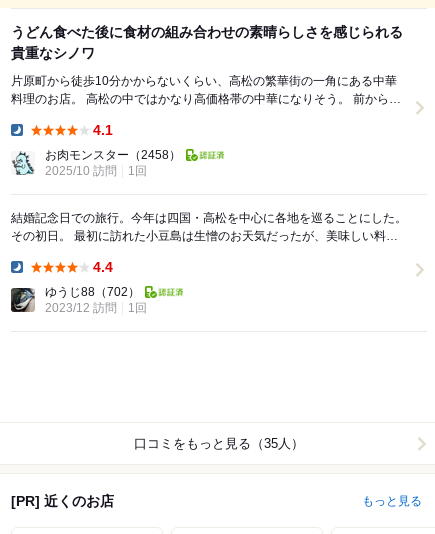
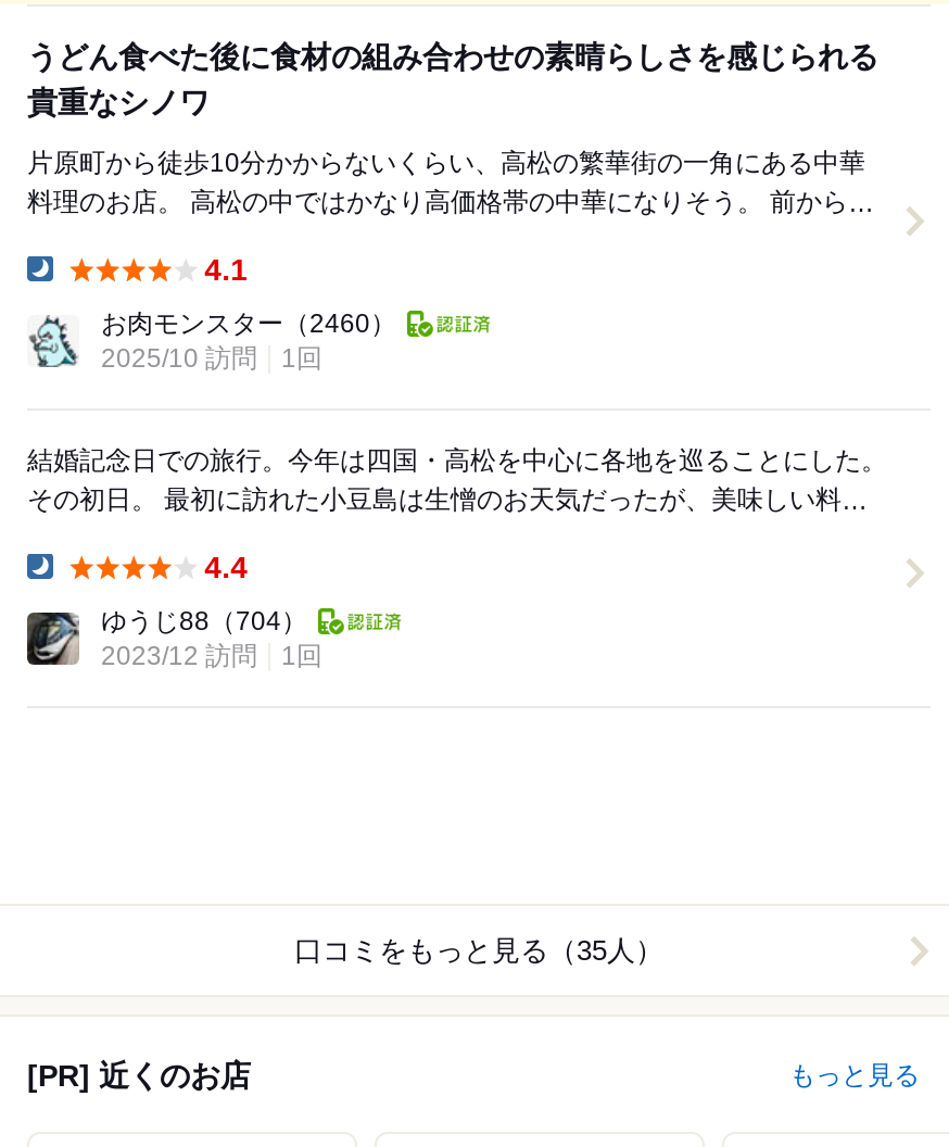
[45,148,181,162] お肉モンスター（2458） -> [101,309,396,340] お肉モンスター（2460）
[45,285,140,299] ゆうじ88（702） -> [101,607,307,637] ゆうじ88（704）

